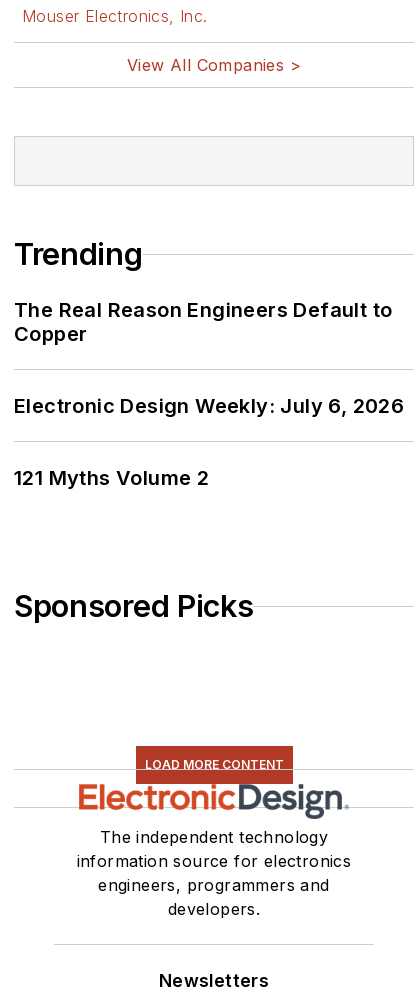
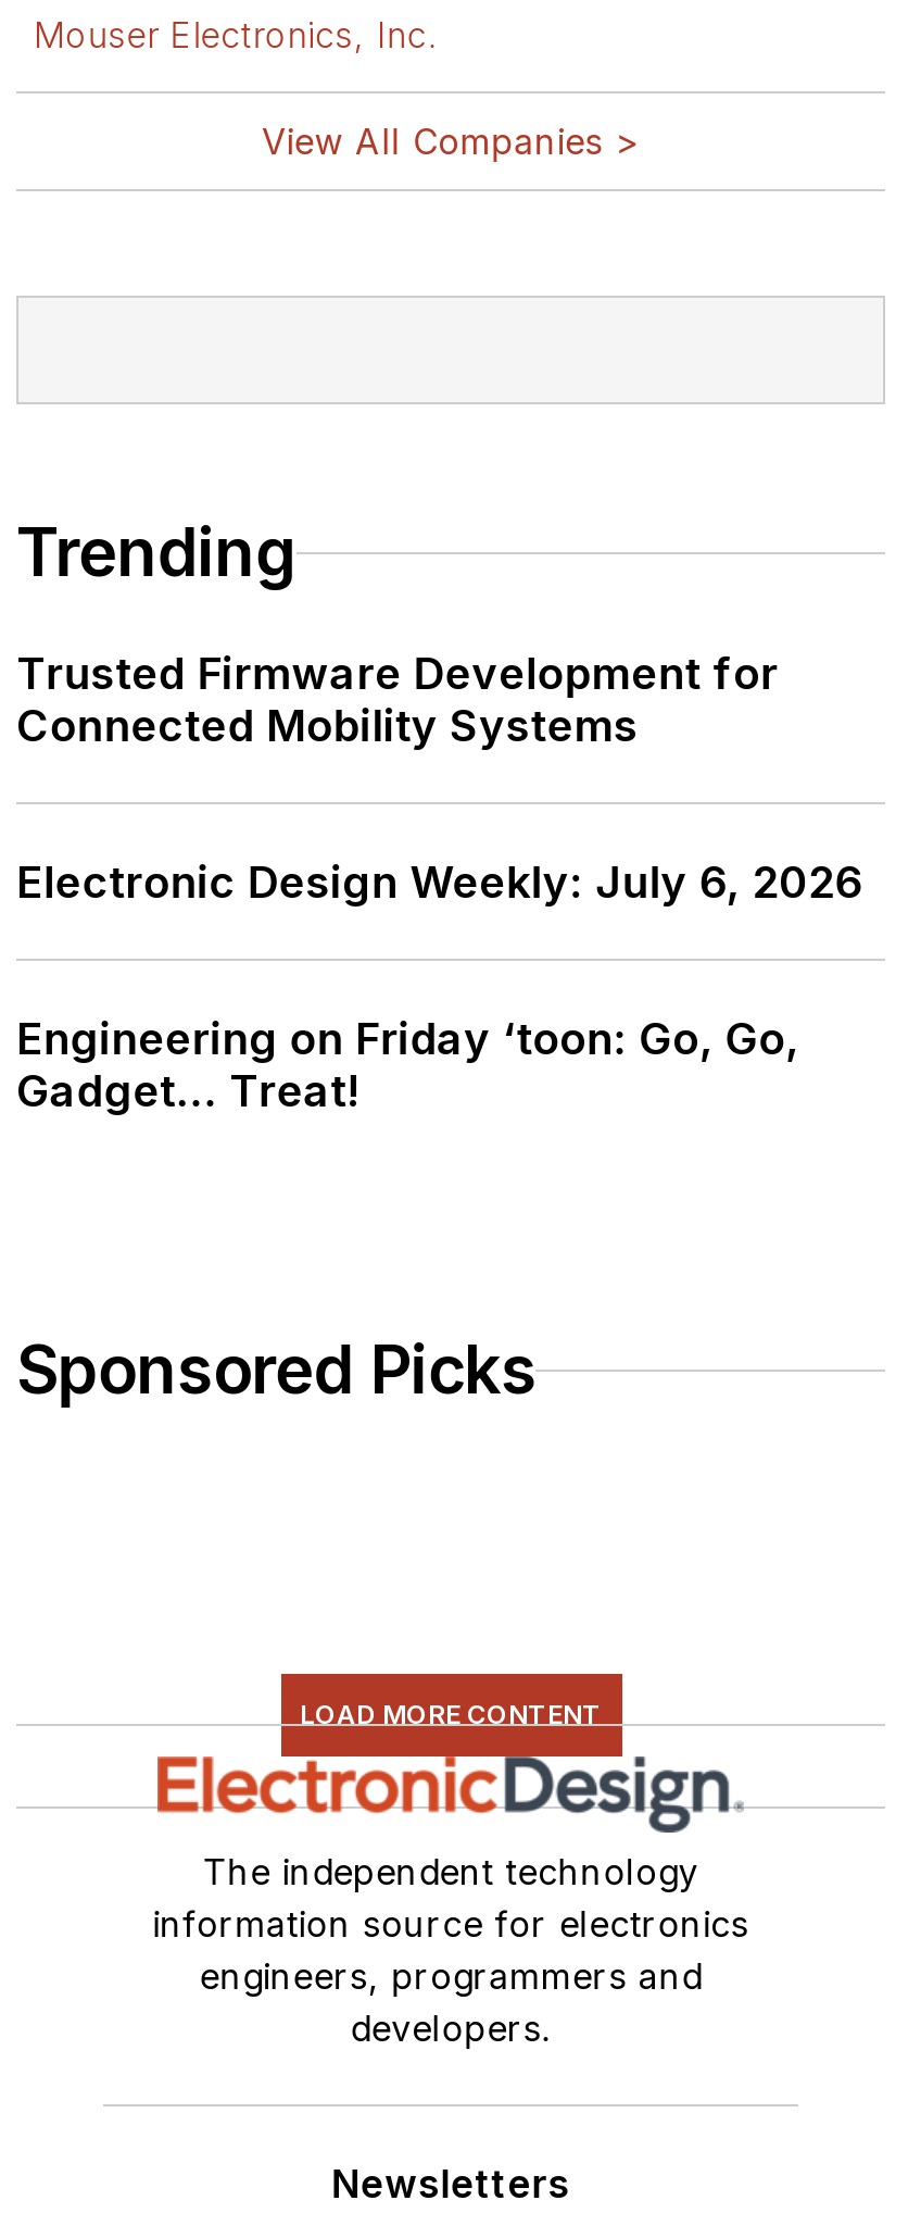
[14,298,392,346] The Real Reason Engineers Default to | Copper -> [16,648,778,752] Trusted Firmware Development for | Connected Mobility Systems
[14,466,209,490] 121 Myths Volume 2 -> [16,1013,799,1118] Engineering on Friday ‘toon: Go, Go, | Gadget... Treat!

